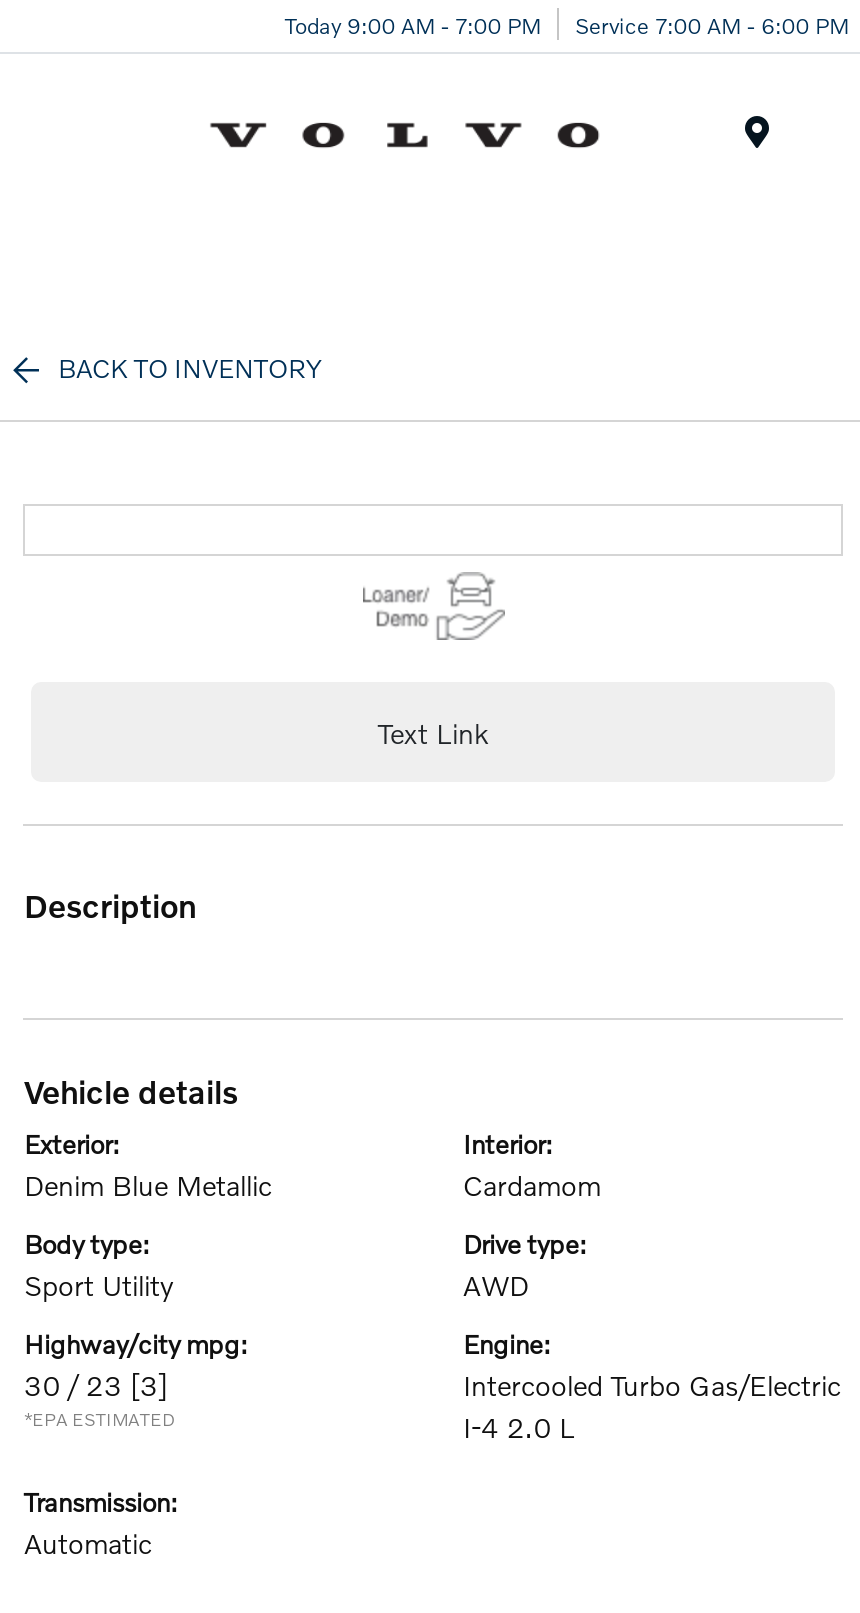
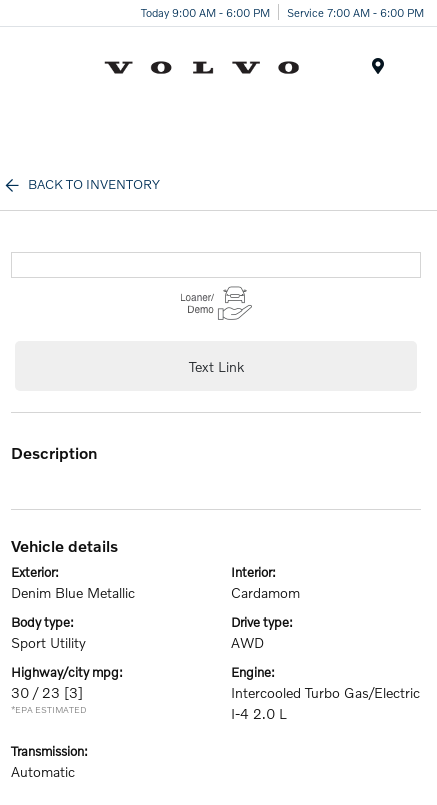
[285,9,849,37] Today 9:00 AM - 7:00 PM Service 7:00 AM - 6:00 PM -> [141,4,424,18] Today 9:00 AM - 6:00 PM Service 7:00 AM - 6:00 PM

